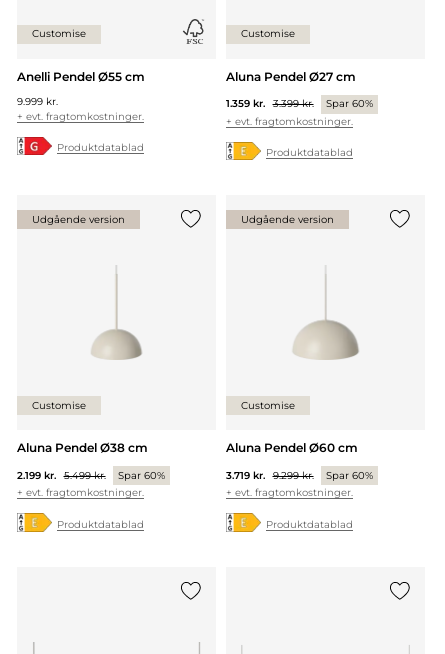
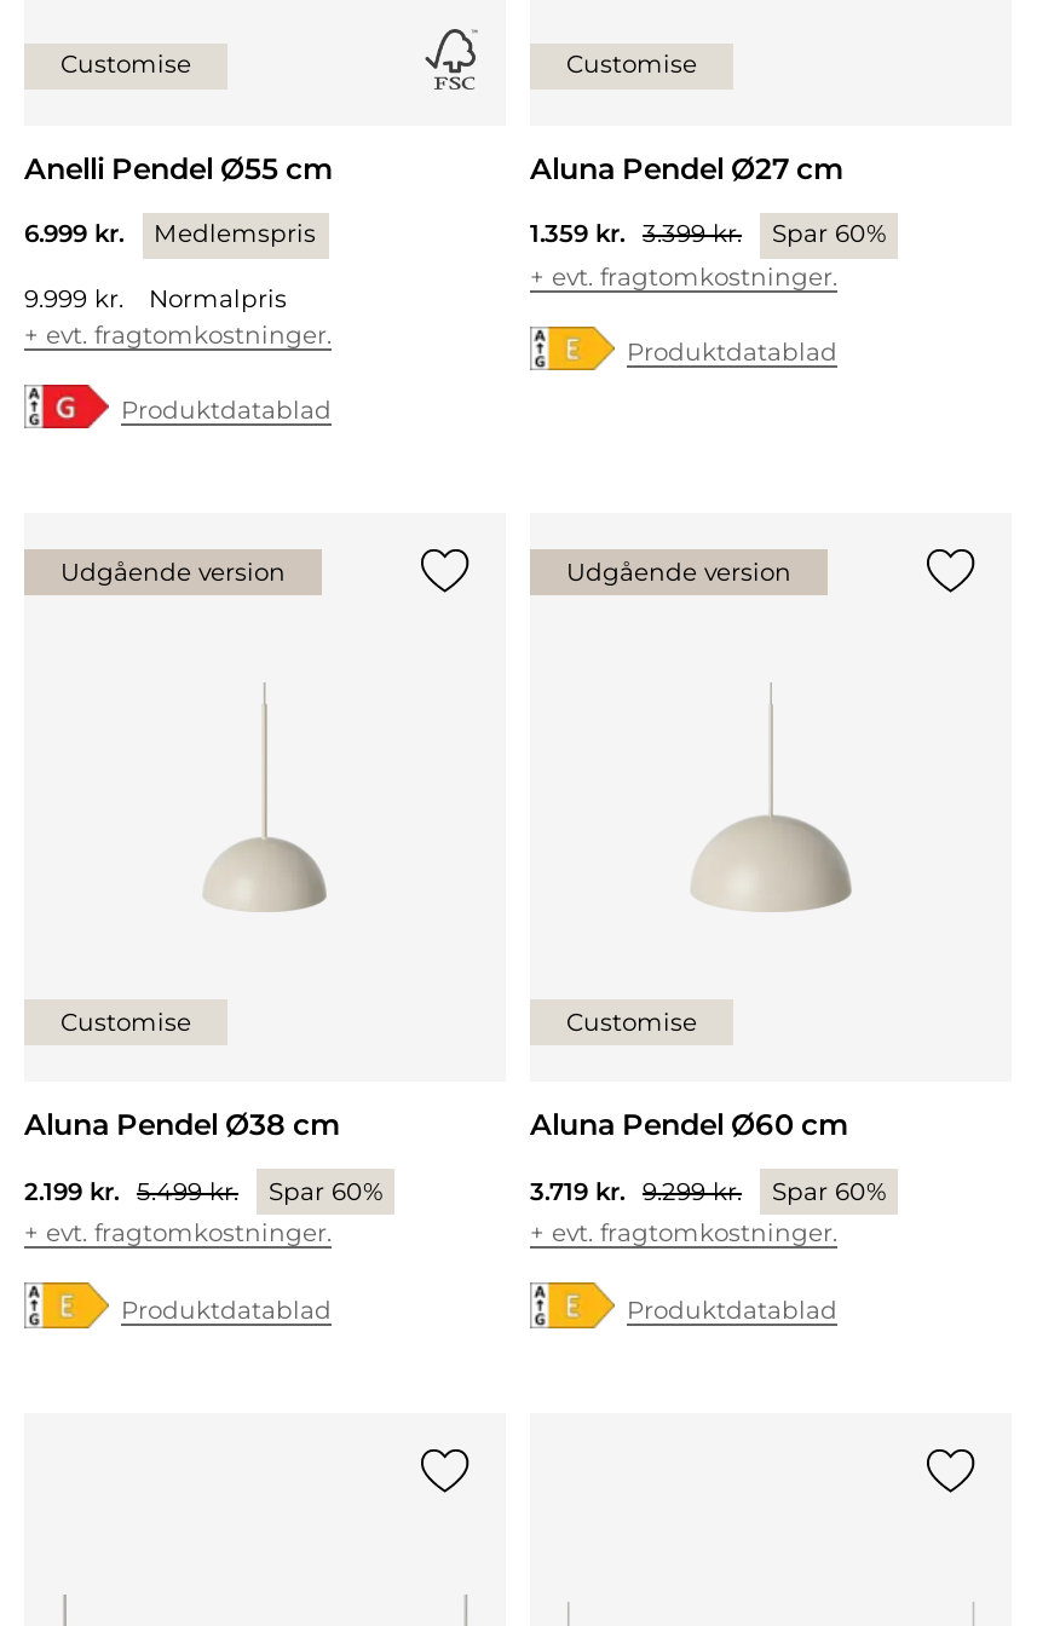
none -> [24,218,316,250] 6.999 kr. | Medlemspris
none -> [149,282,287,314] Normalpris

